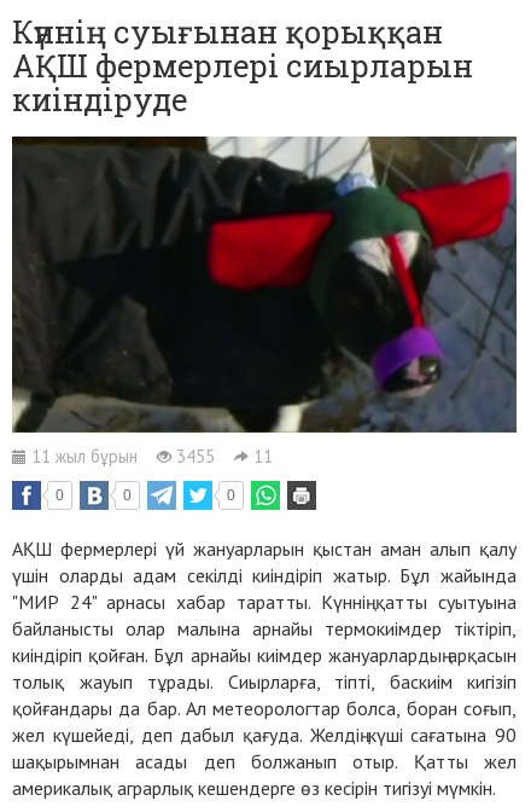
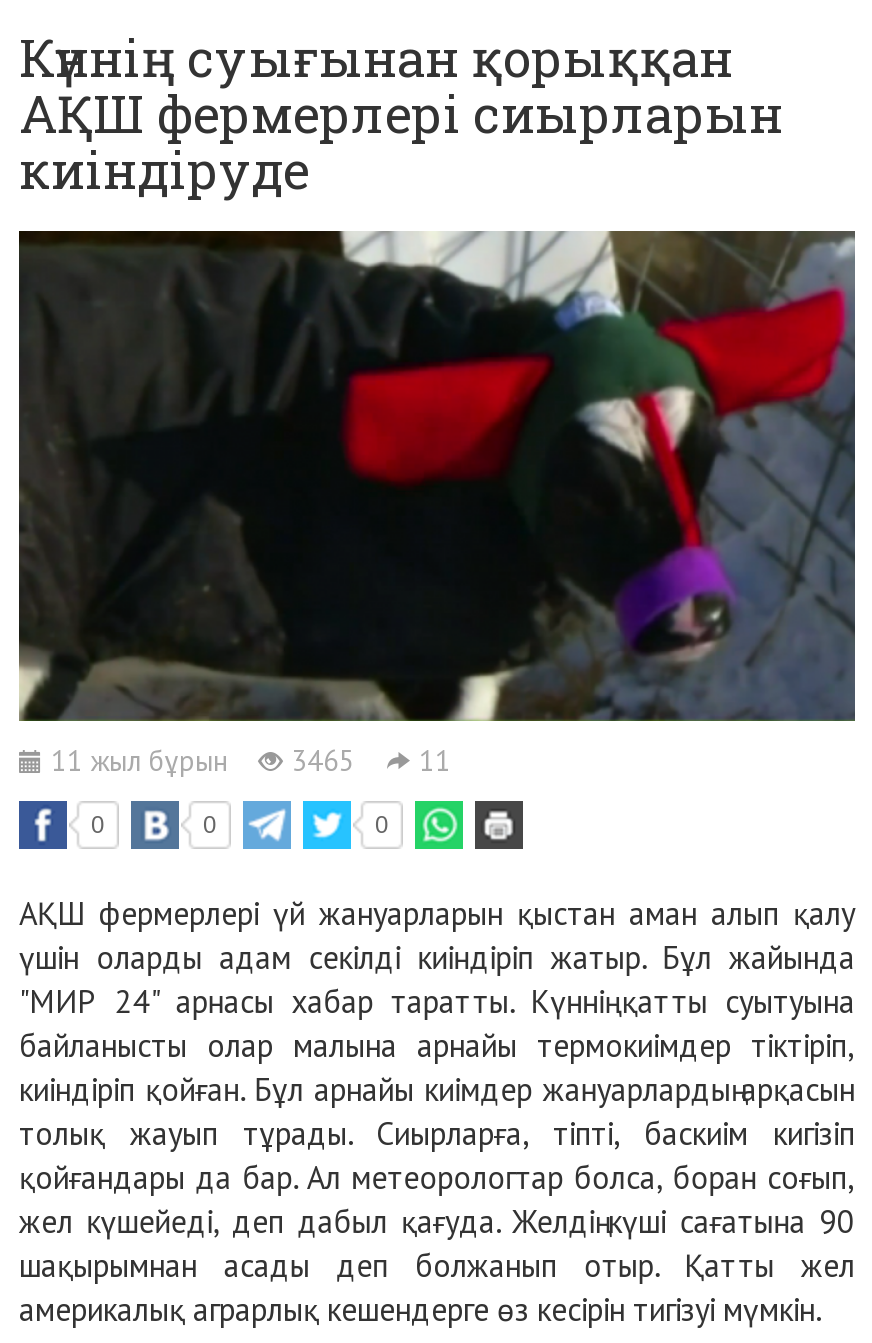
[27,445,273,468] 11 жыл бұрын 3455 11 -> [43,742,451,780] 11 жыл бұрын 3465 11

